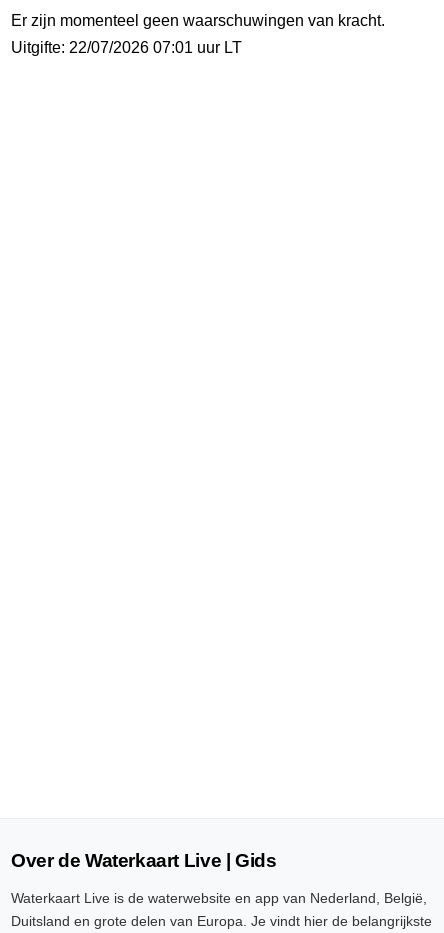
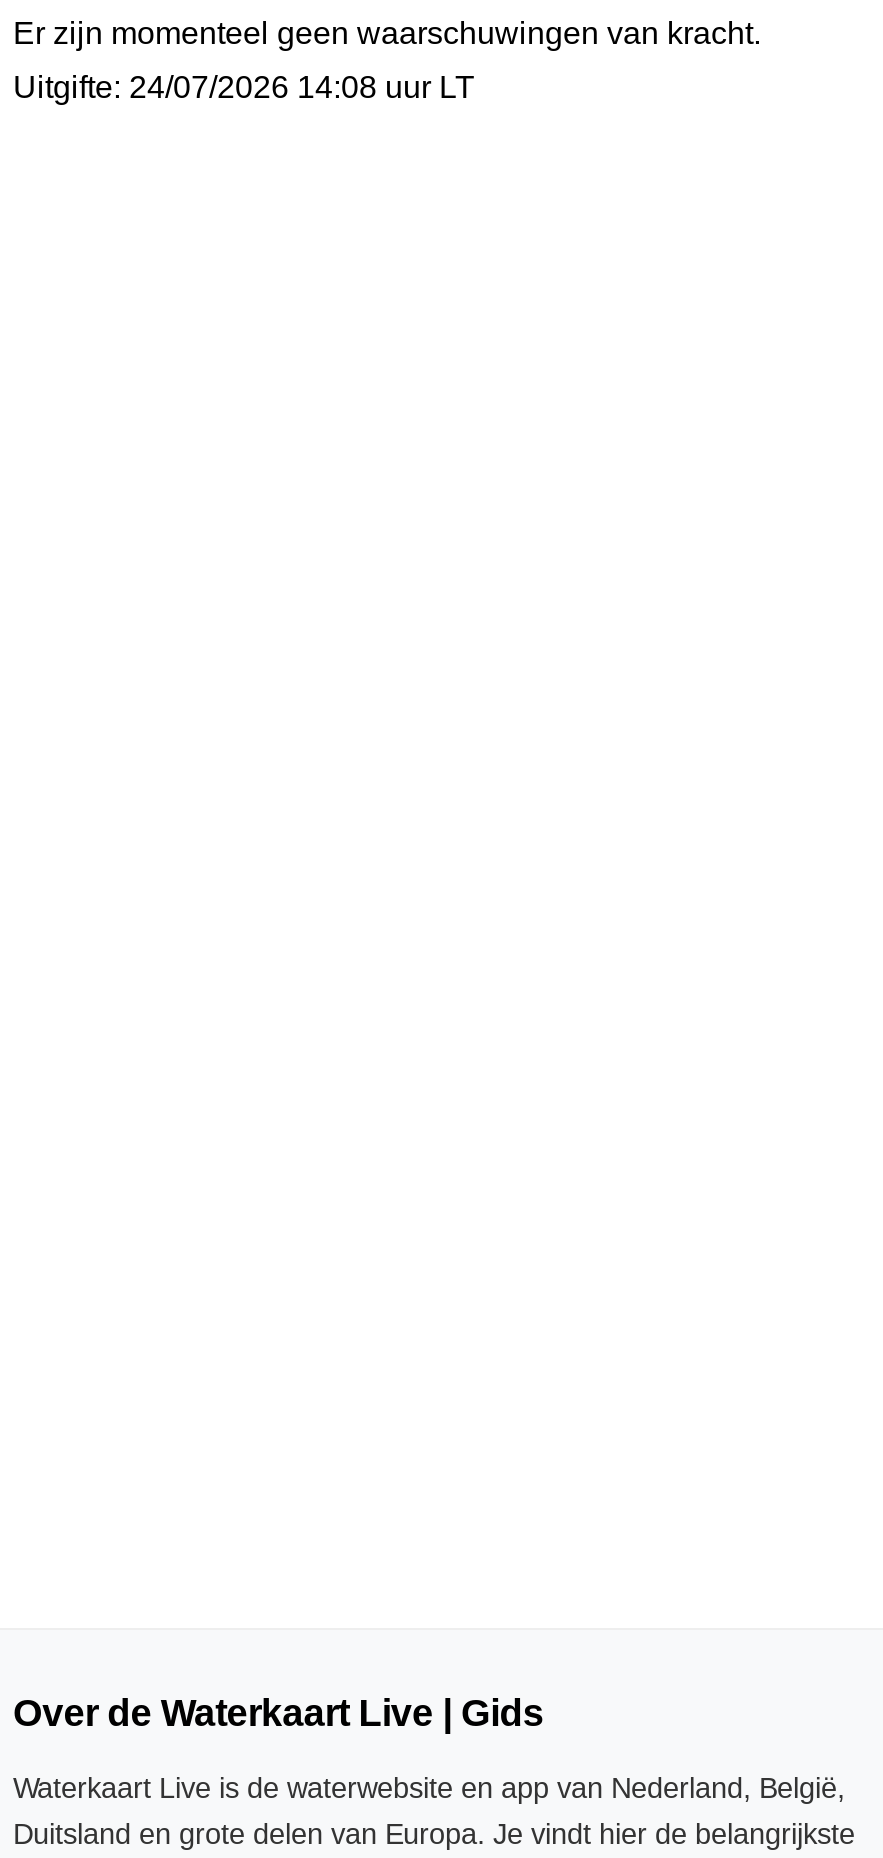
[11,39,242,56] Uitgifte: 22/07/2026 07:01 uur LT -> [13,70,475,104] Uitgifte: 24/07/2026 14:08 uur LT

